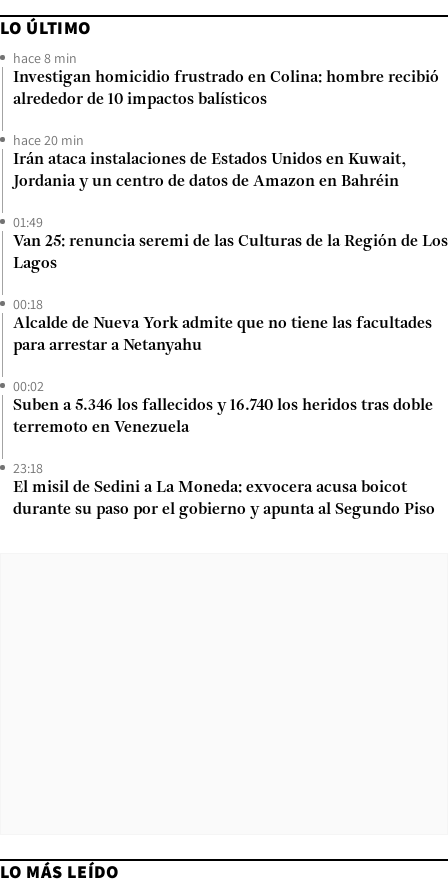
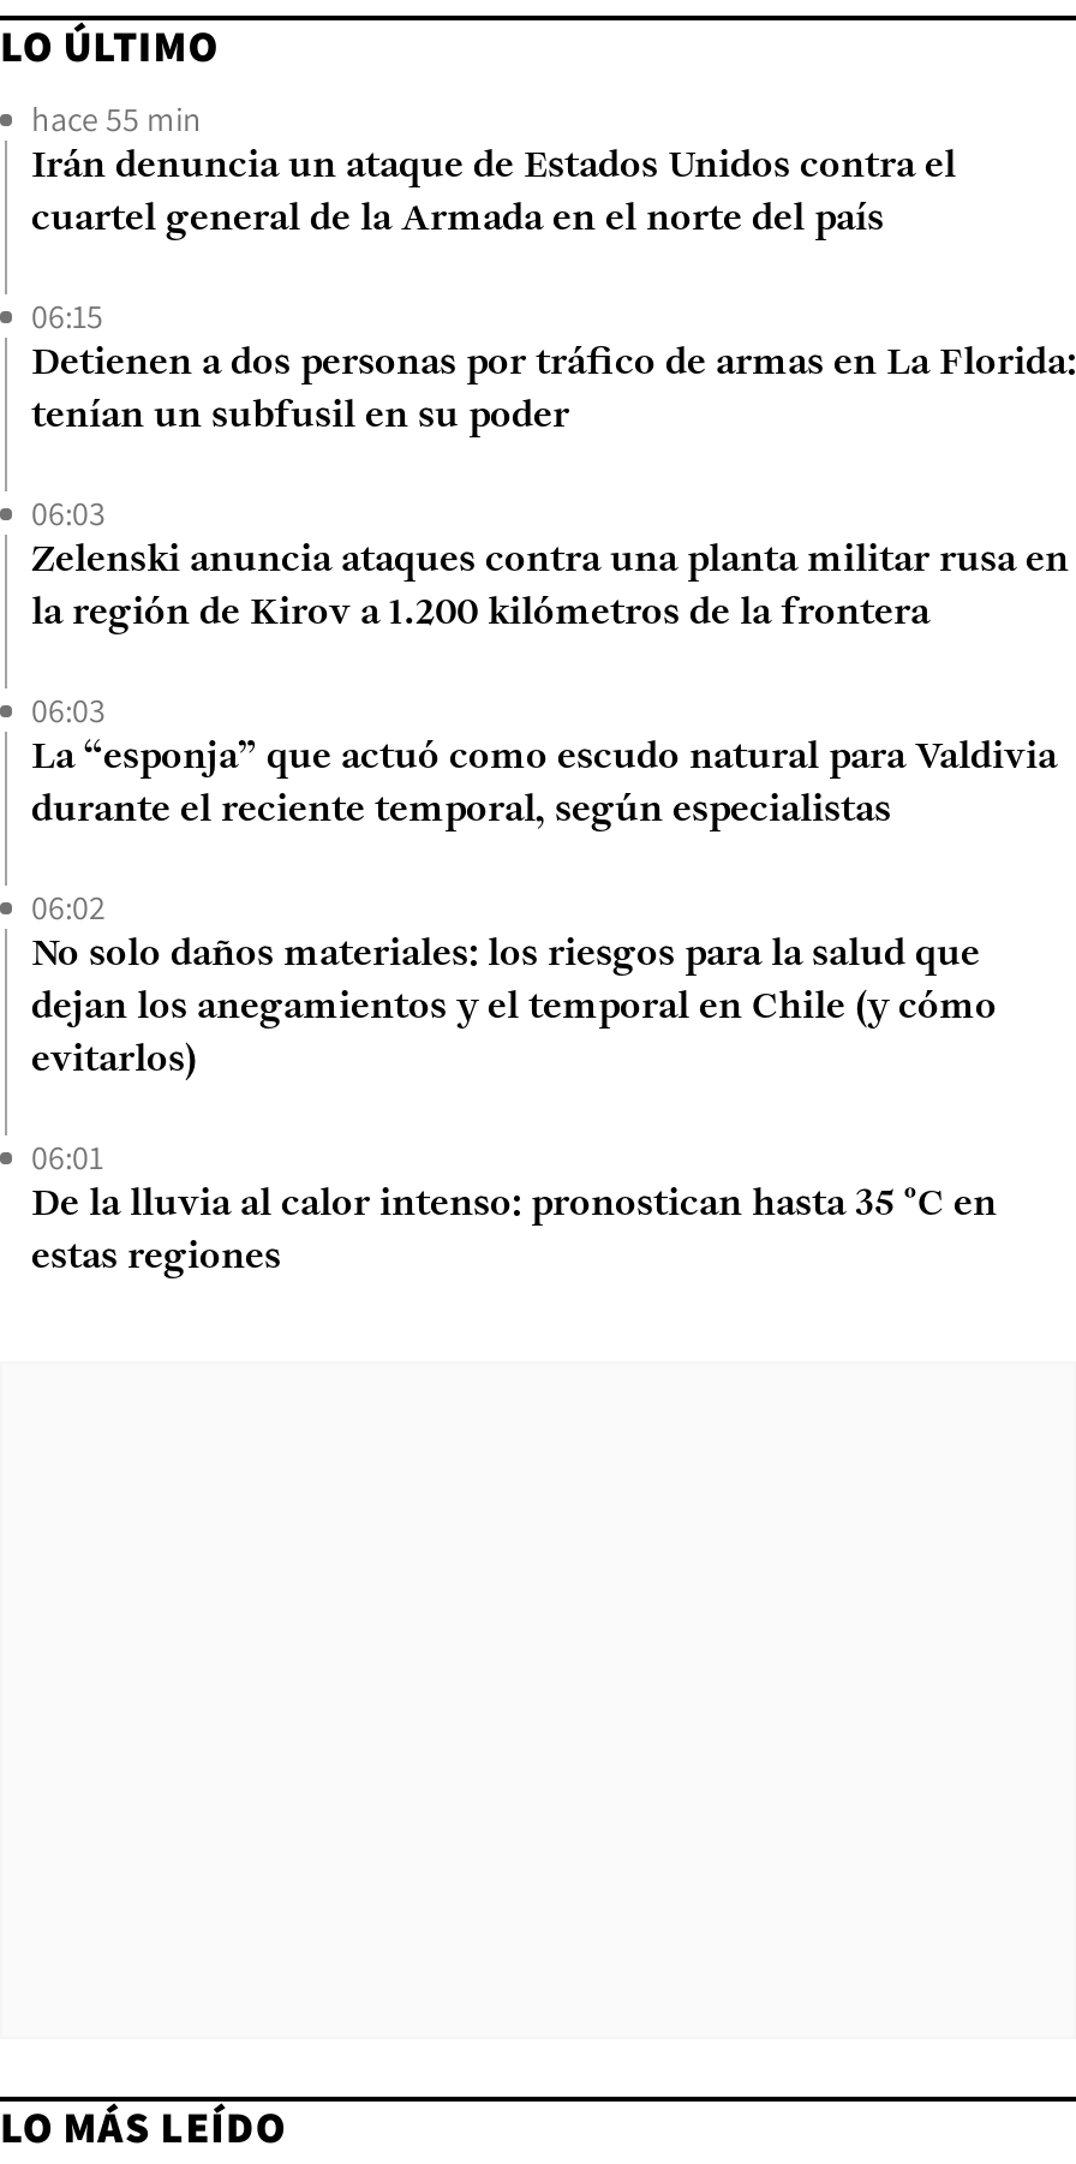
[13,49,439,108] hace 8 min | Investigan homicidio frustrado en Colina: hombre recibió | alrededor de 10 impactos balísticos -> [31,97,956,239] hace 55 min | Irán denuncia un ataque de Estados Unidos contra el | cuartel general de la Armada en el norte del país
[13,131,406,190] hace 20 min | Irán ataca instalaciones de Estados Unidos en Kuwait, | Jordania y un centro de datos de Amazon en Bahréin -> [31,294,1076,436] 06:15 | Detienen a dos personas por tráfico de armas en La Florida: | tenían un subfusil en su poder
[13,213,448,272] 01:49 | Van 25: renuncia seremi de las Culturas de la Región de Los | Lagos -> [31,491,1069,633] 06:03 | Zelenski anuncia ataques contra una planta militar rusa en | la región de Kirov a 1.200 kilómetros de la frontera
[13,295,432,354] 00:18 | Alcalde de Nueva York admite que no tiene las facultades | para arrestar a Netanyahu -> [31,688,1057,830] 06:03 | La “esponja” que actuó como escudo natural para Valdivia | durante el reciente temporal, según especialistas
[13,377,433,436] 00:02 | Suben a 5.346 los fallecidos y 16.740 los heridos tras doble | terremoto en Venezuela -> [31,885,997,1080] 06:02 | No solo daños materiales: los riesgos para la salud que | dejan los anegamientos y el temporal en Chile (y cómo | evitarlos)
[13,459,435,518] 23:18 | El misil de Sedini a La Moneda: exvocera acusa boicot | durante su paso por el gobierno y apunta al Segundo Piso -> [31,1135,997,1277] 06:01 | De la lluvia al calor intenso: pronostican hasta 35 °C en | estas regiones

